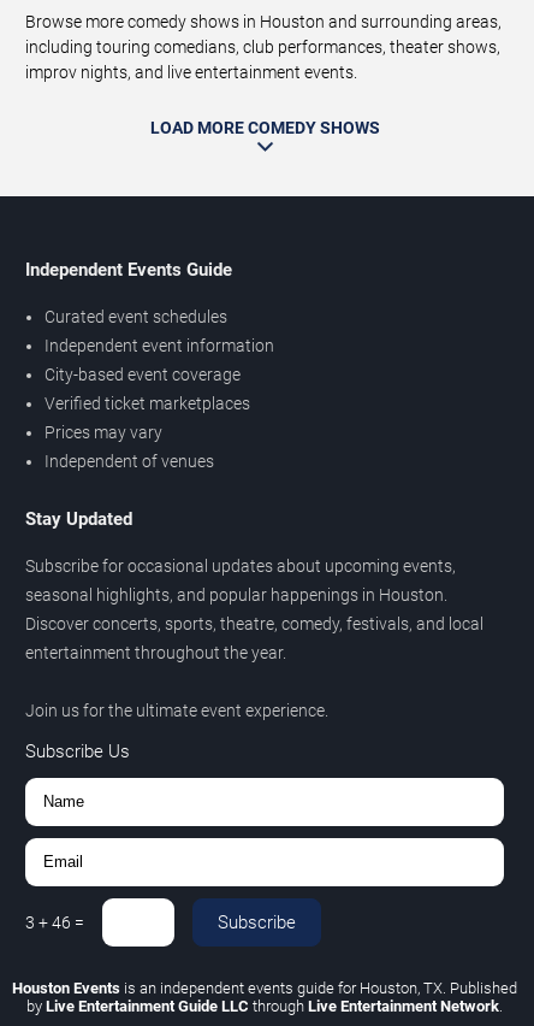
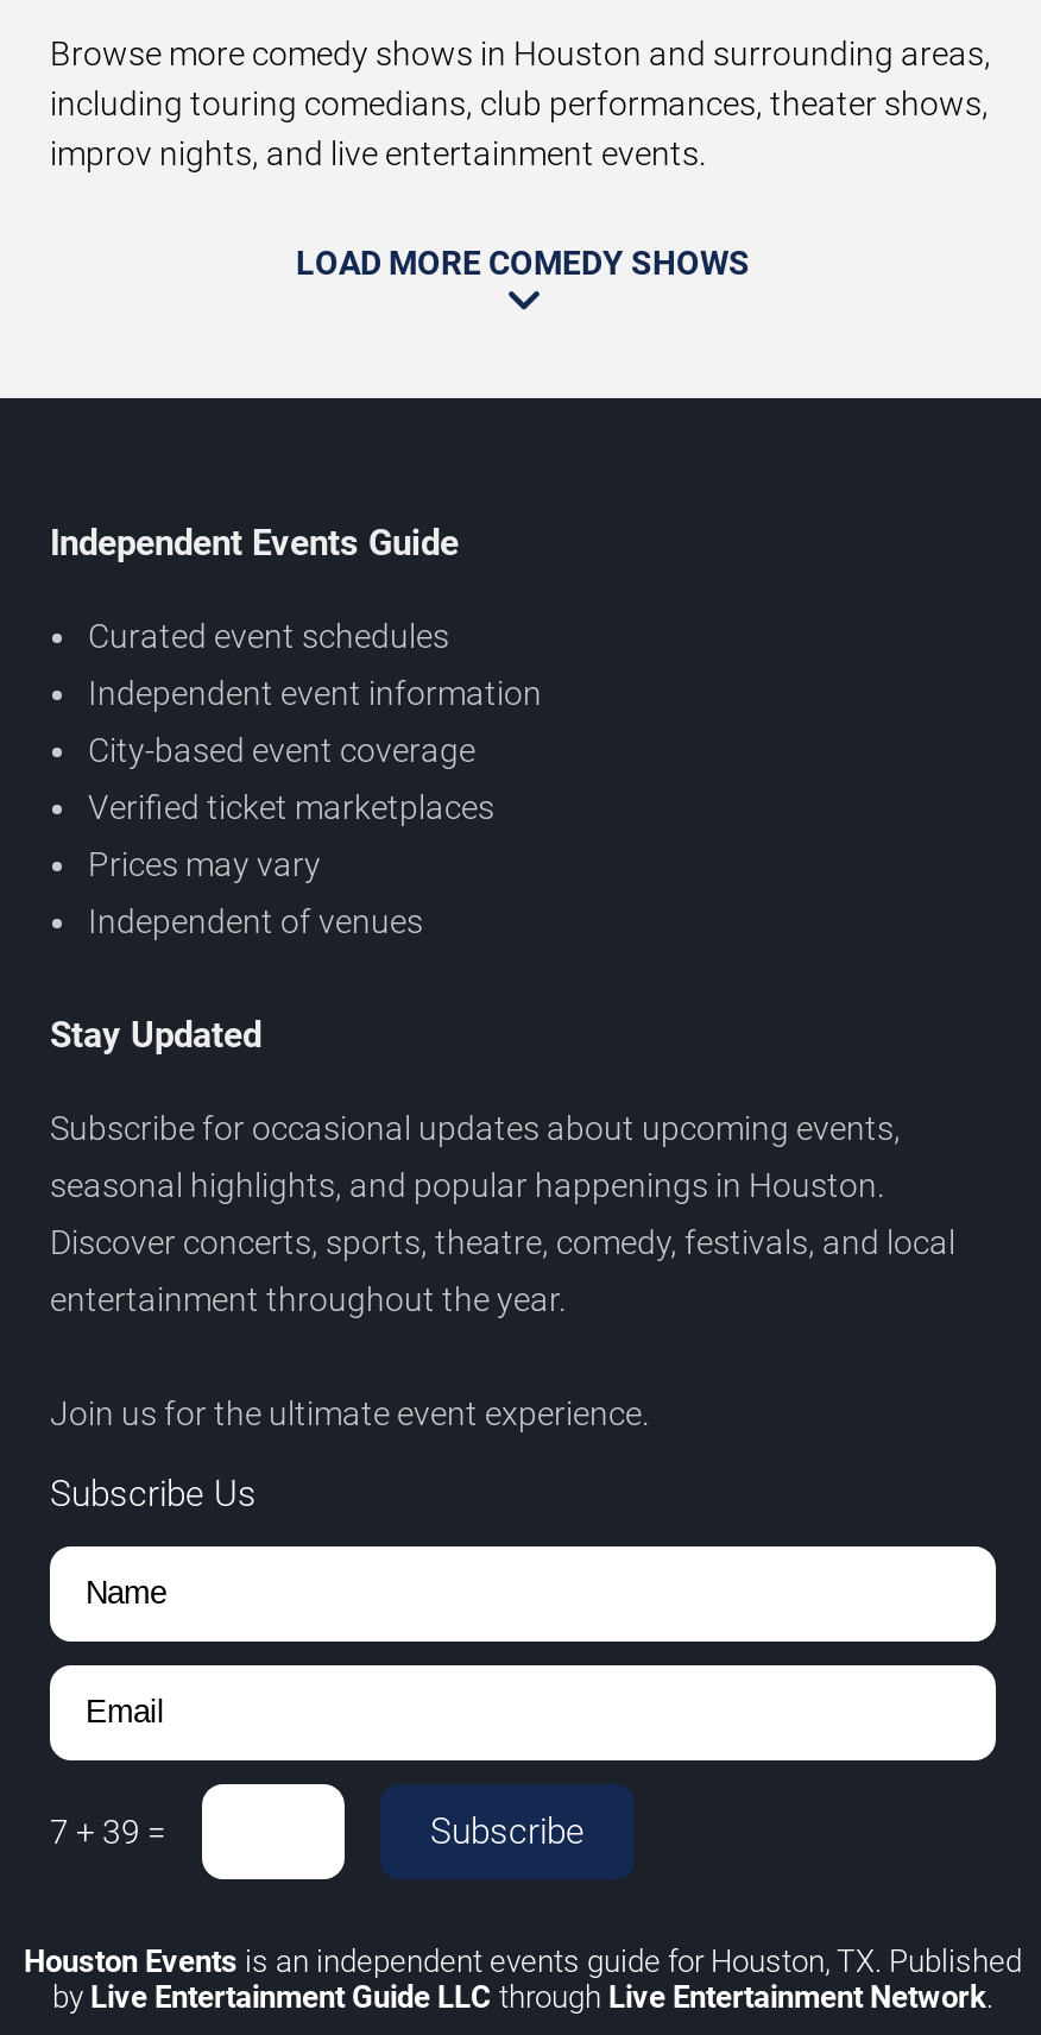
[25,912,84,932] 3 + 46 = -> [50,1812,166,1850] 7 + 39 =

